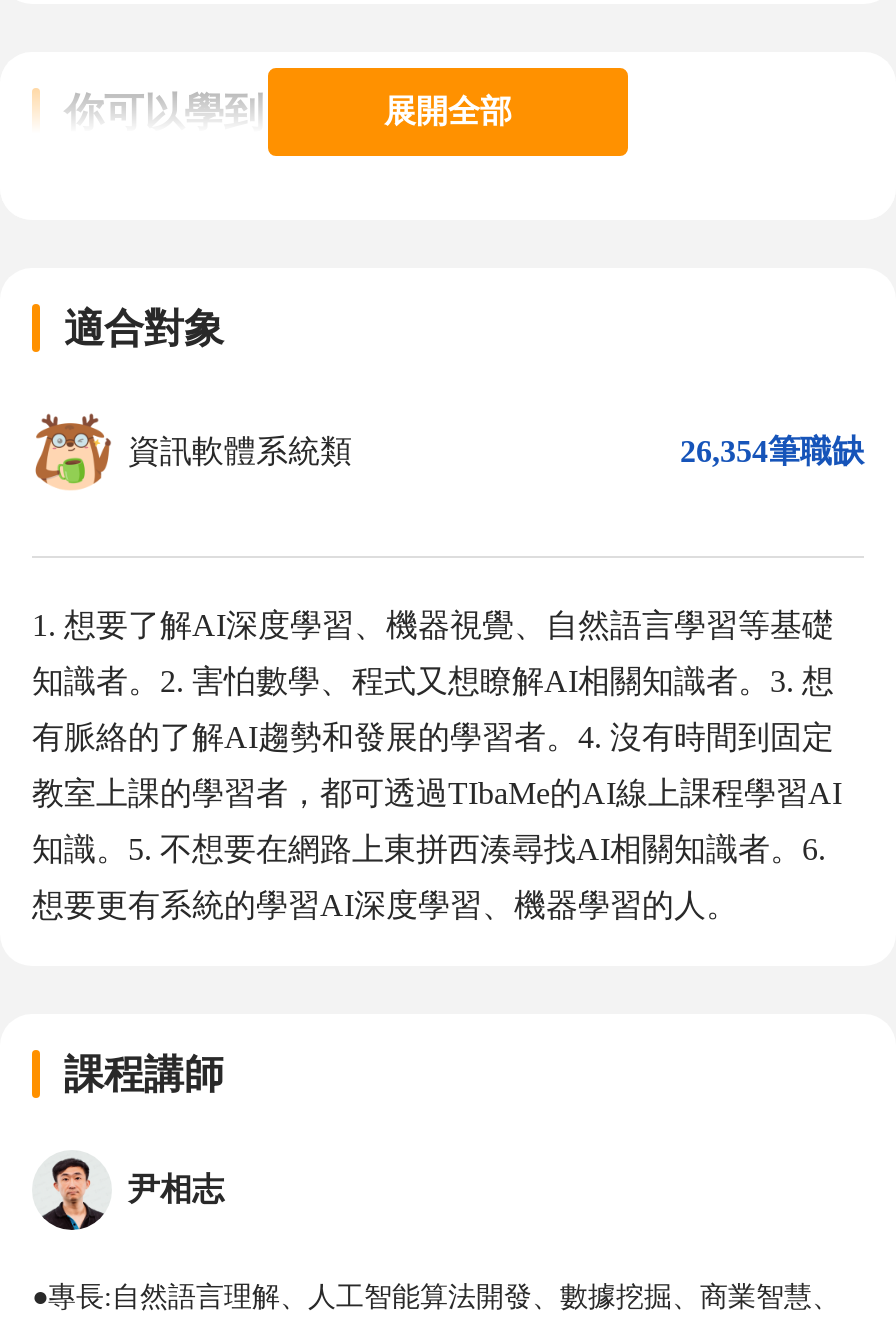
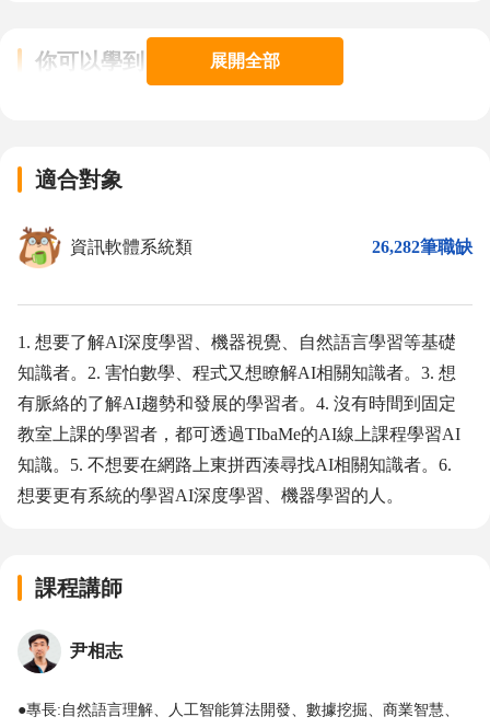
[680,434,864,468] 26,354筆職缺 -> [372,238,472,256] 26,282筆職缺

